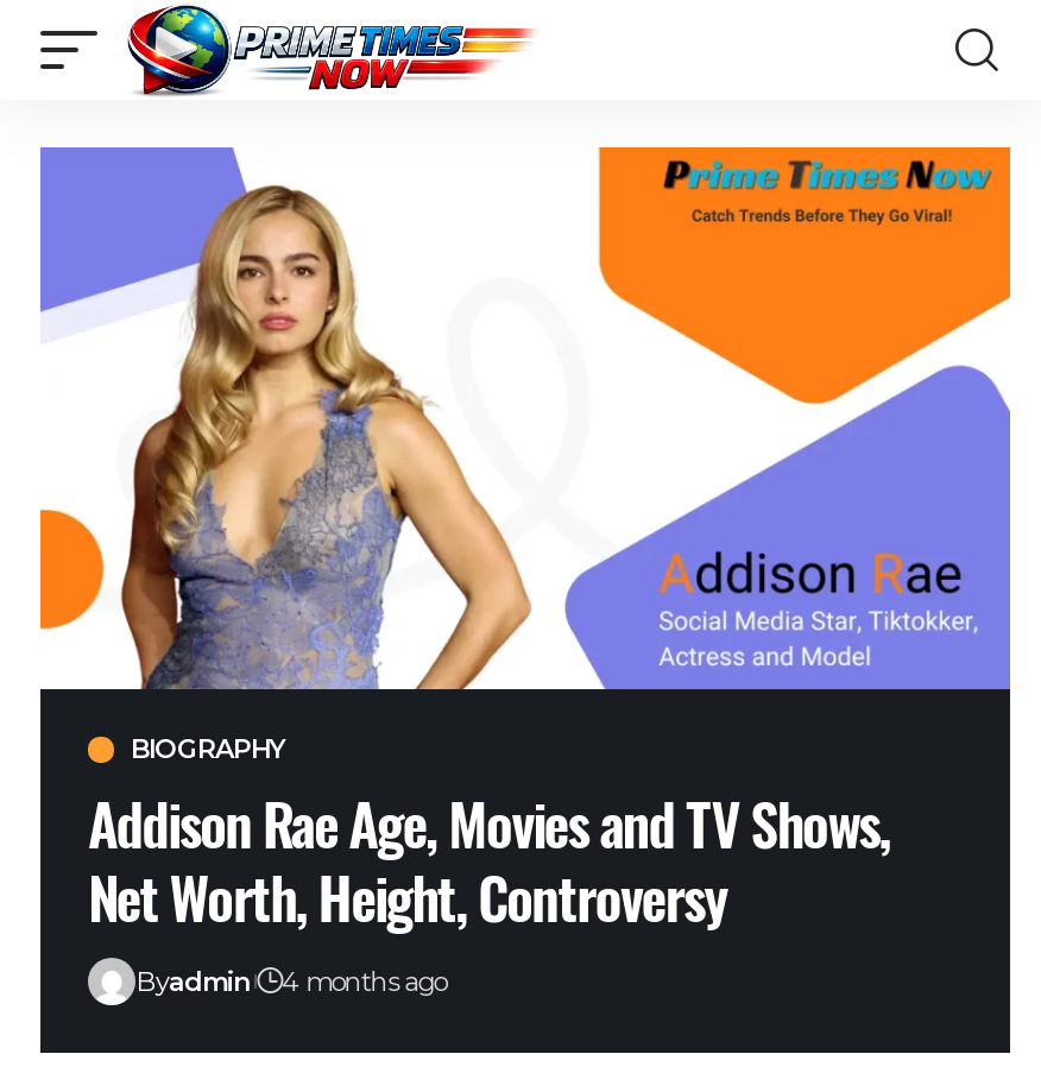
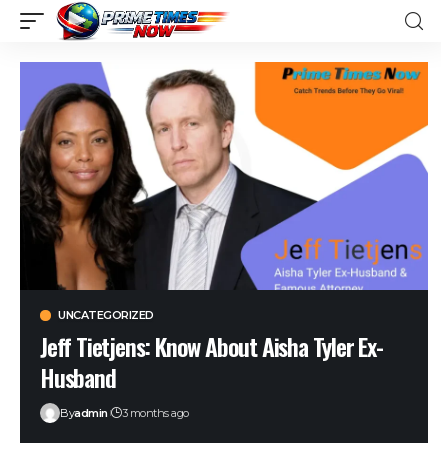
[38,164,993,940] [image] | BIOGRAPHY | Addison Rae Age, Movies and TV Shows, | Net Worth, Height, Controversy -> [19,69,423,395] [image] | UNCATEGORIZED | Jeff Tietjens: Know About Aisha Tyler Ex- | Husband
[135,966,446,999] Byadmin 4 months ago -> [60,406,189,420] Byadmin 3 months ago

